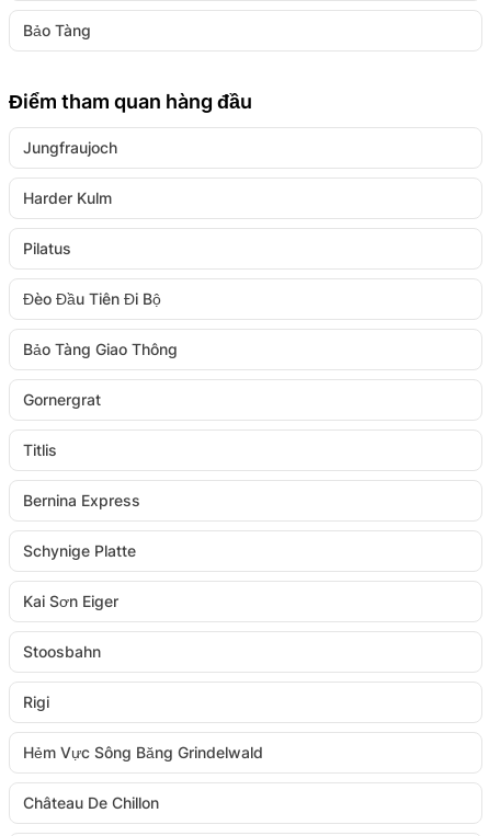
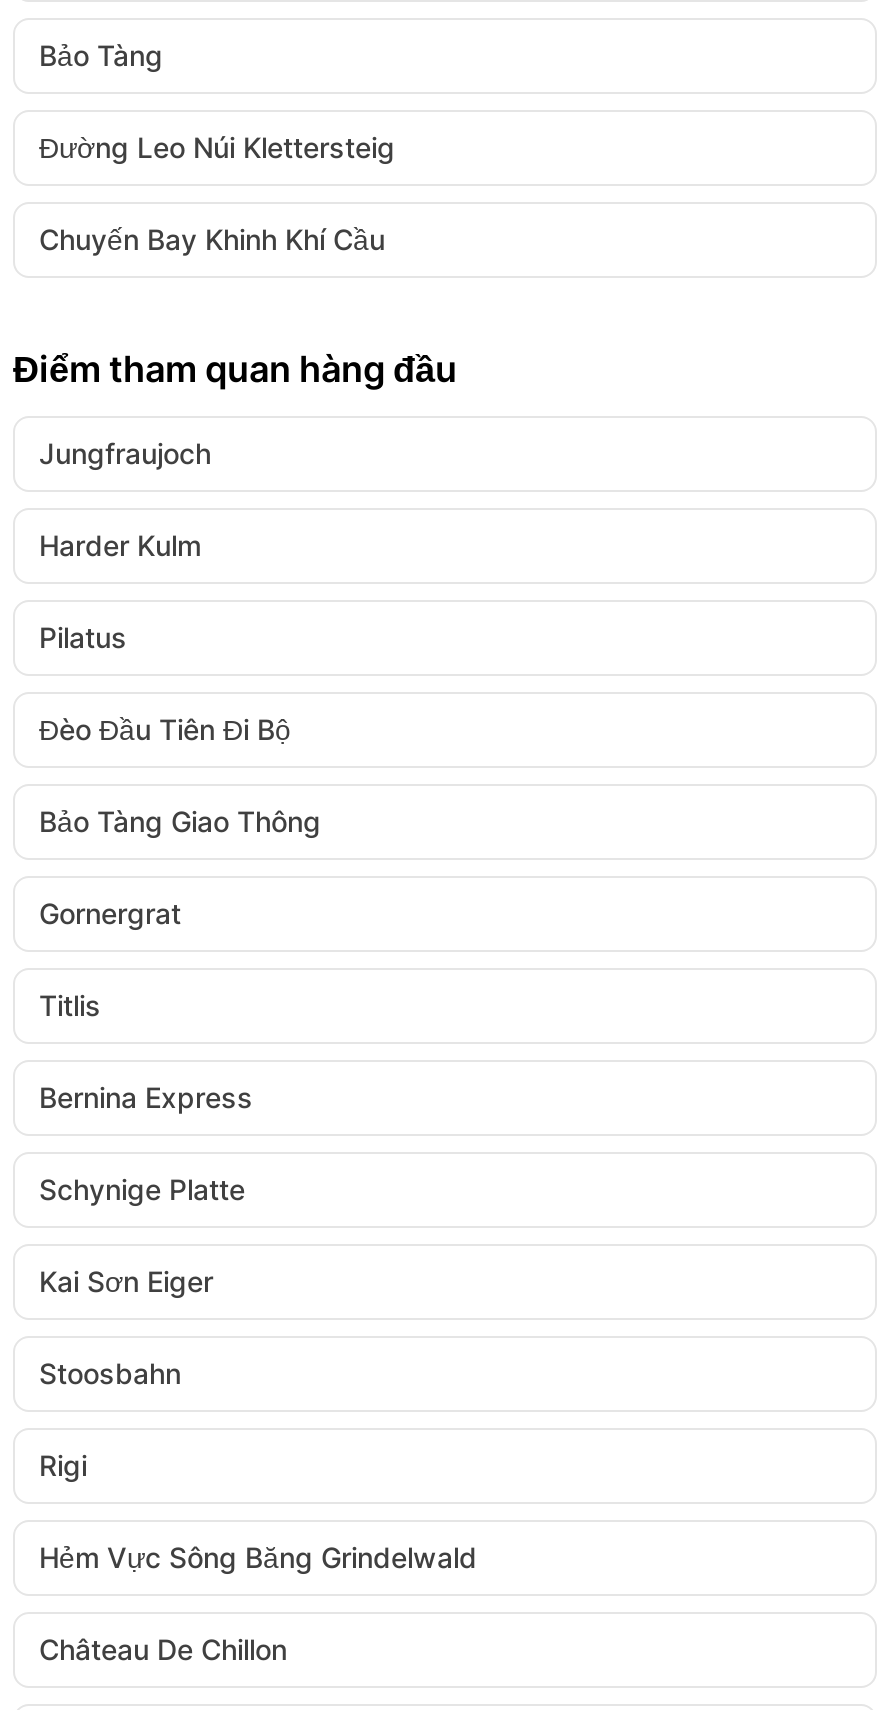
none -> [39,130,395,256] Đường Leo Núi Klettersteig | Chuyến Bay Khinh Khí Cầu

